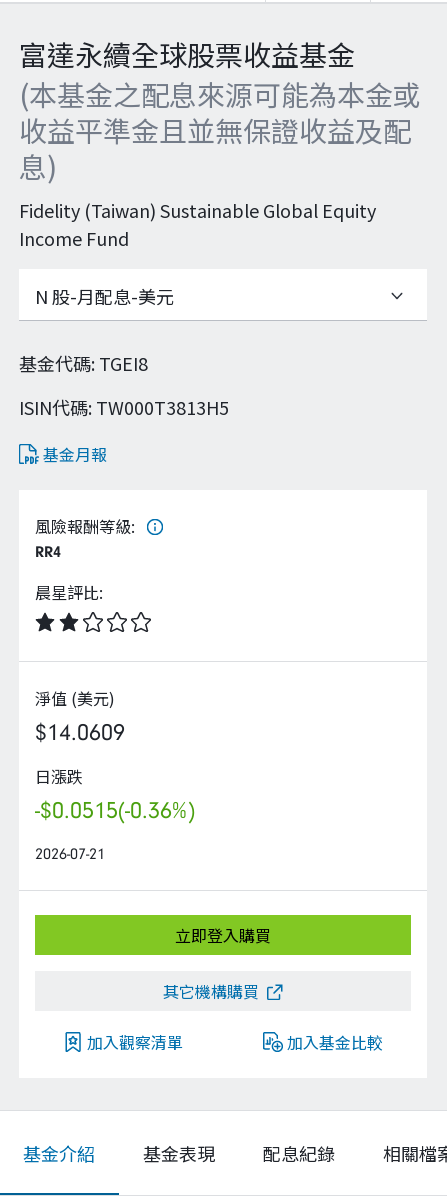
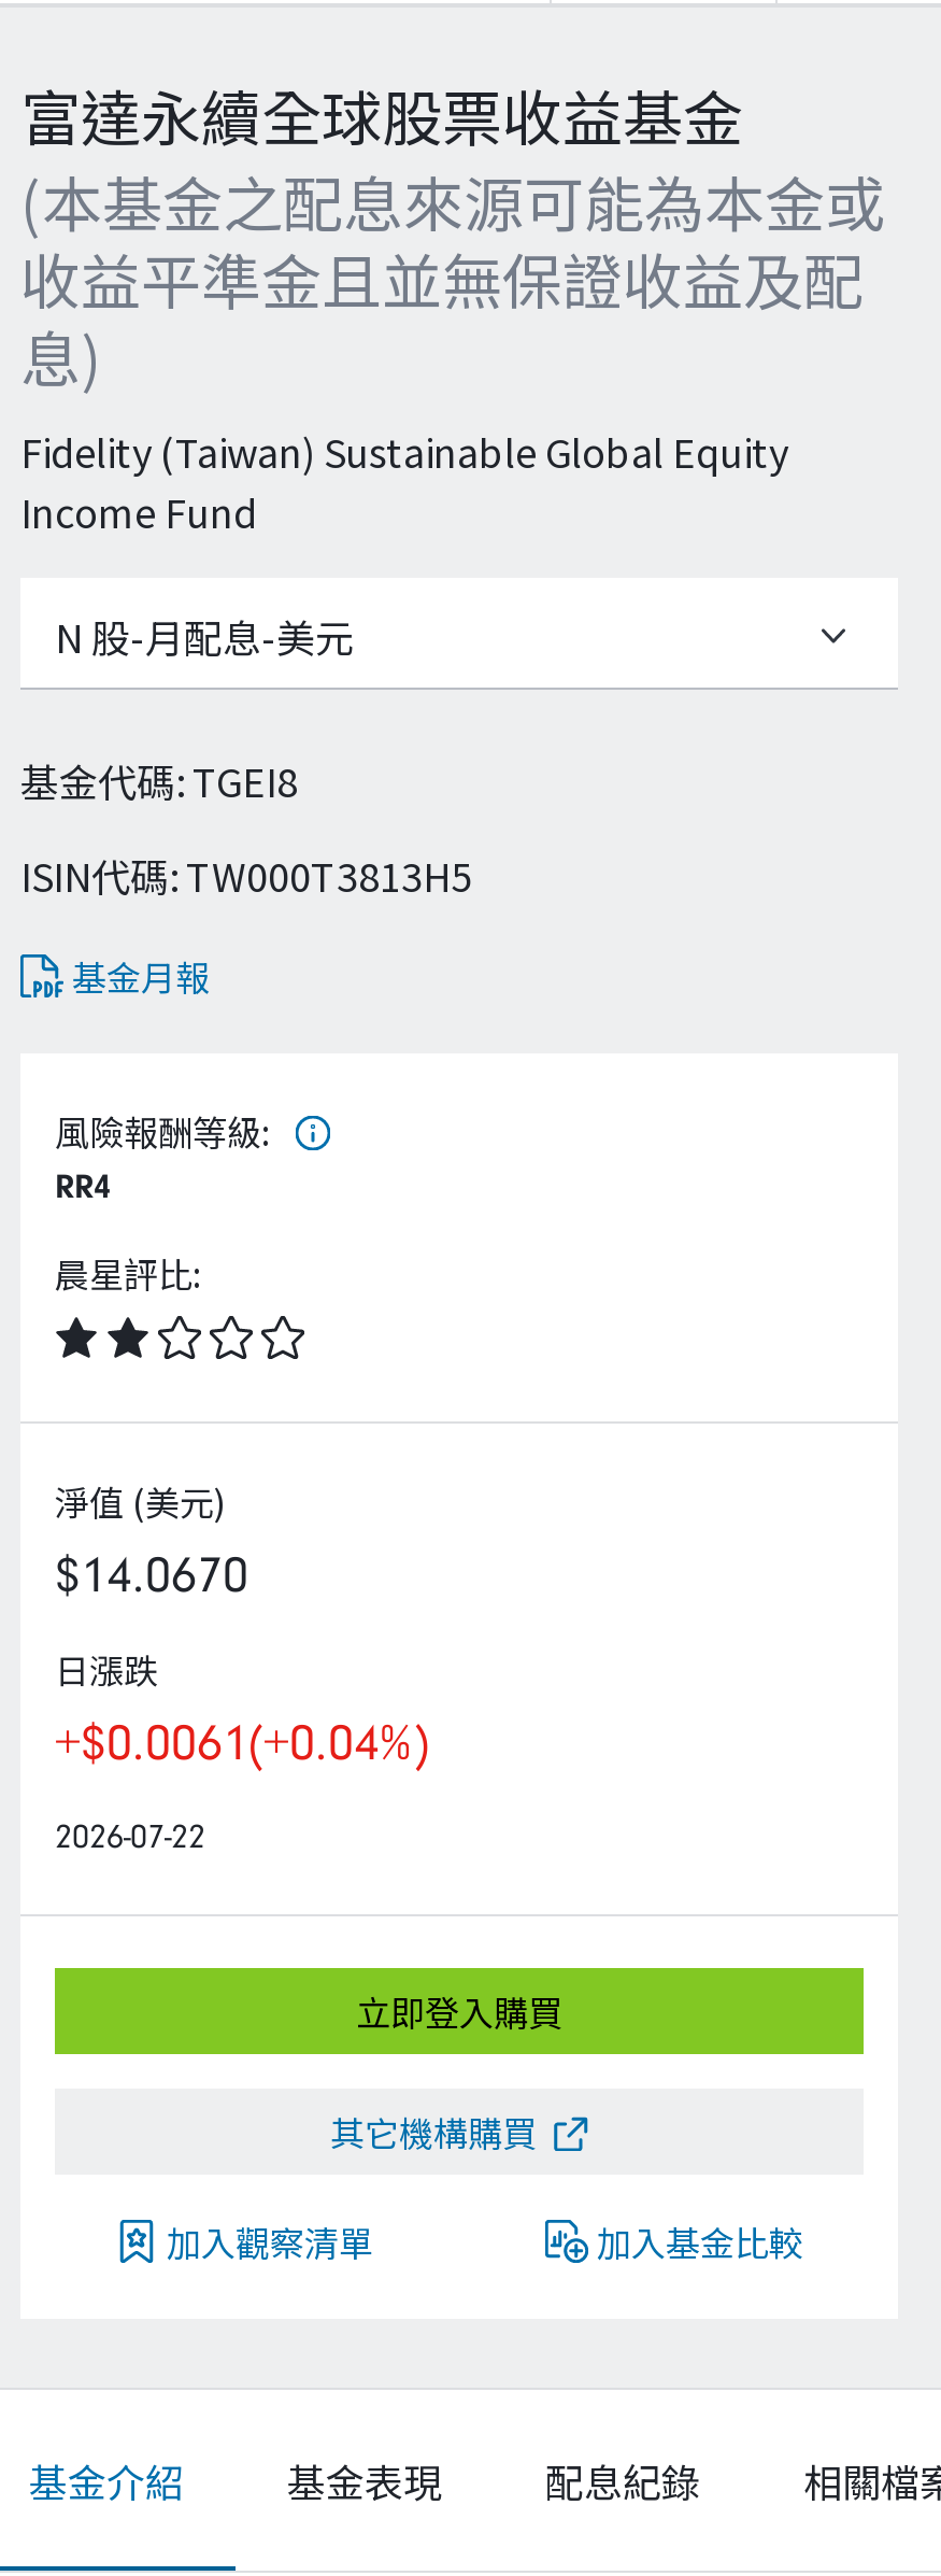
[35,719,125,746] $14.0609 -> [55,1547,248,1605] $14.0670
[35,797,195,824] -$0.0515 (-0.36%) -> [55,1715,429,1773] +$0.0061 (+0.04%)
[35,845,105,863] 2026-07-21 -> [55,1818,205,1857] 2026-07-22

